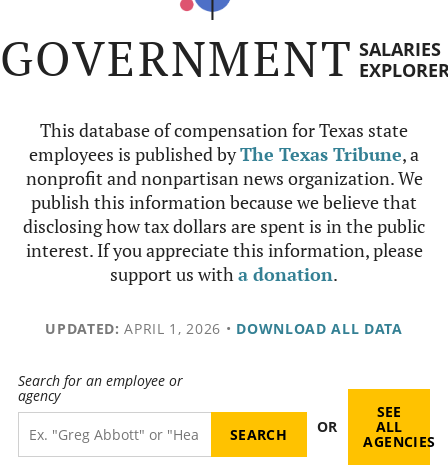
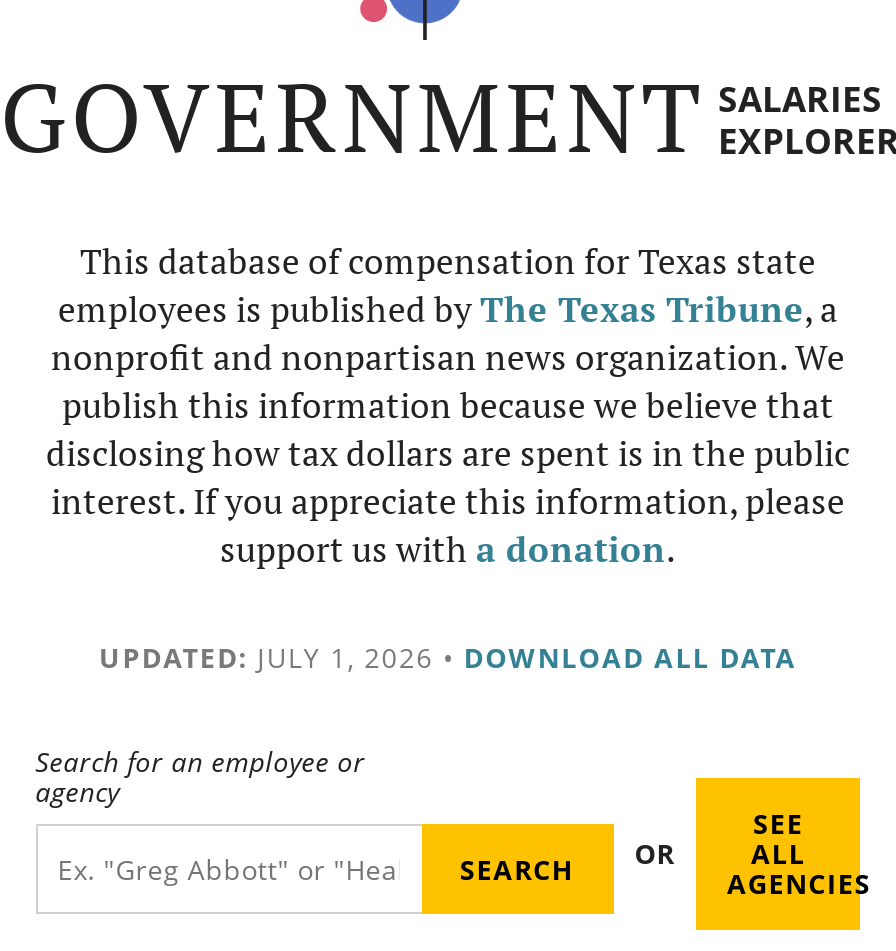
[45,319,403,338] UPDATED: APRIL 1, 2026 • DOWNLOAD ALL DATA -> [99,638,797,676] UPDATED: JULY 1, 2026 • DOWNLOAD ALL DATA

